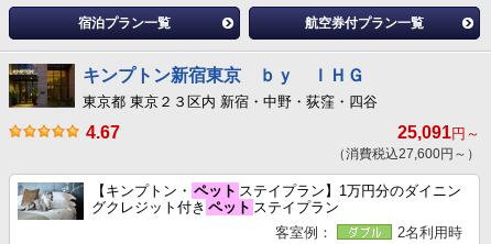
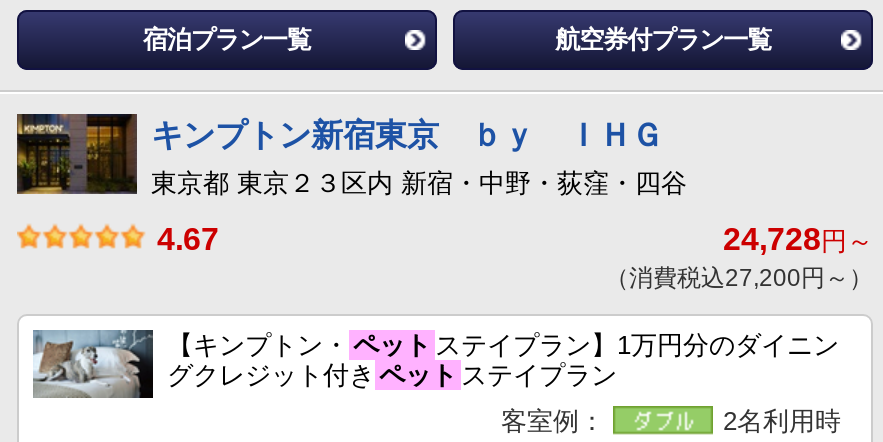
[397,123,480,142] 25,091円～ -> [723,222,873,256] 24,728円～
[332,146,480,162] （消費税込27,600円～） -> [605,264,873,292] （消費税込27,200円～）

